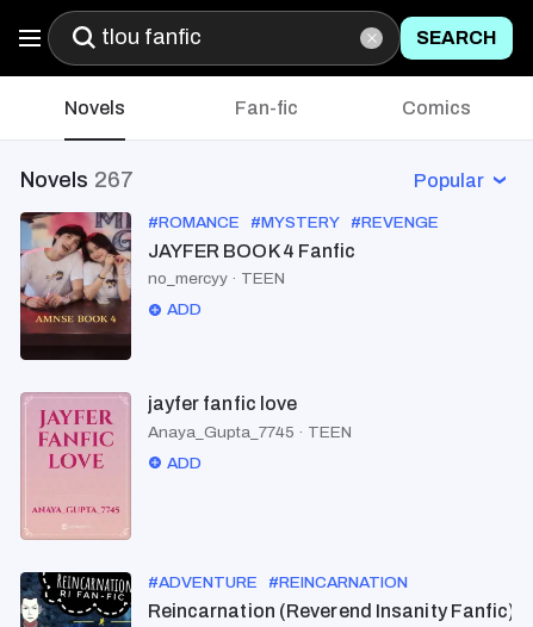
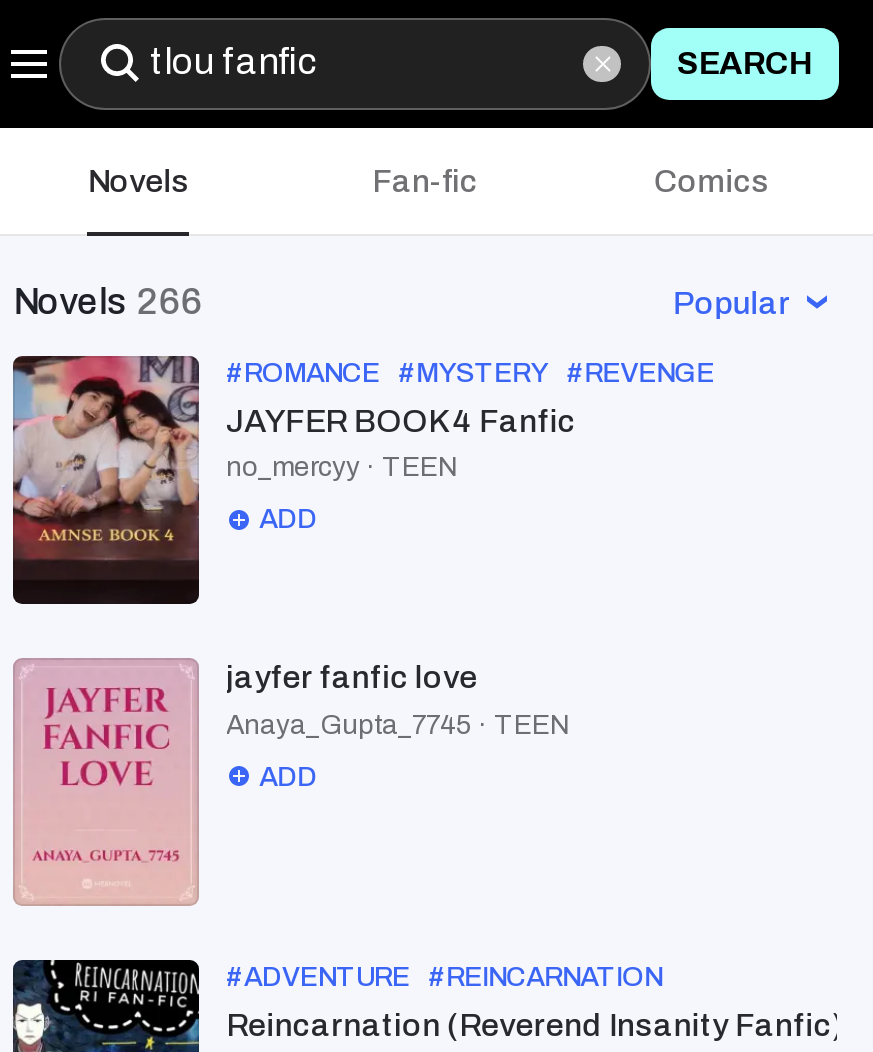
[21,168,133,192] Novels 267 -> [13,281,203,321] Novels 266

